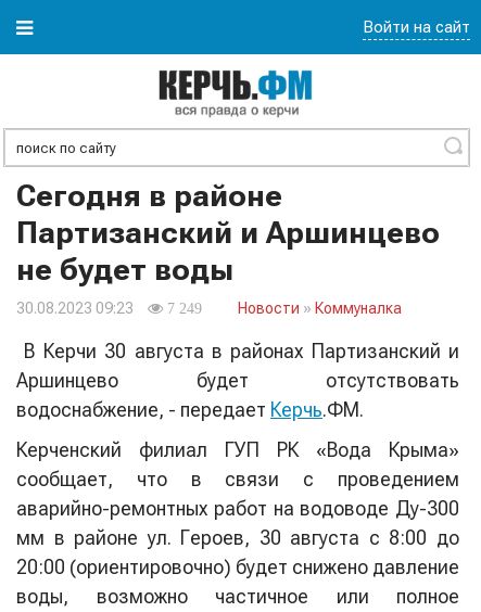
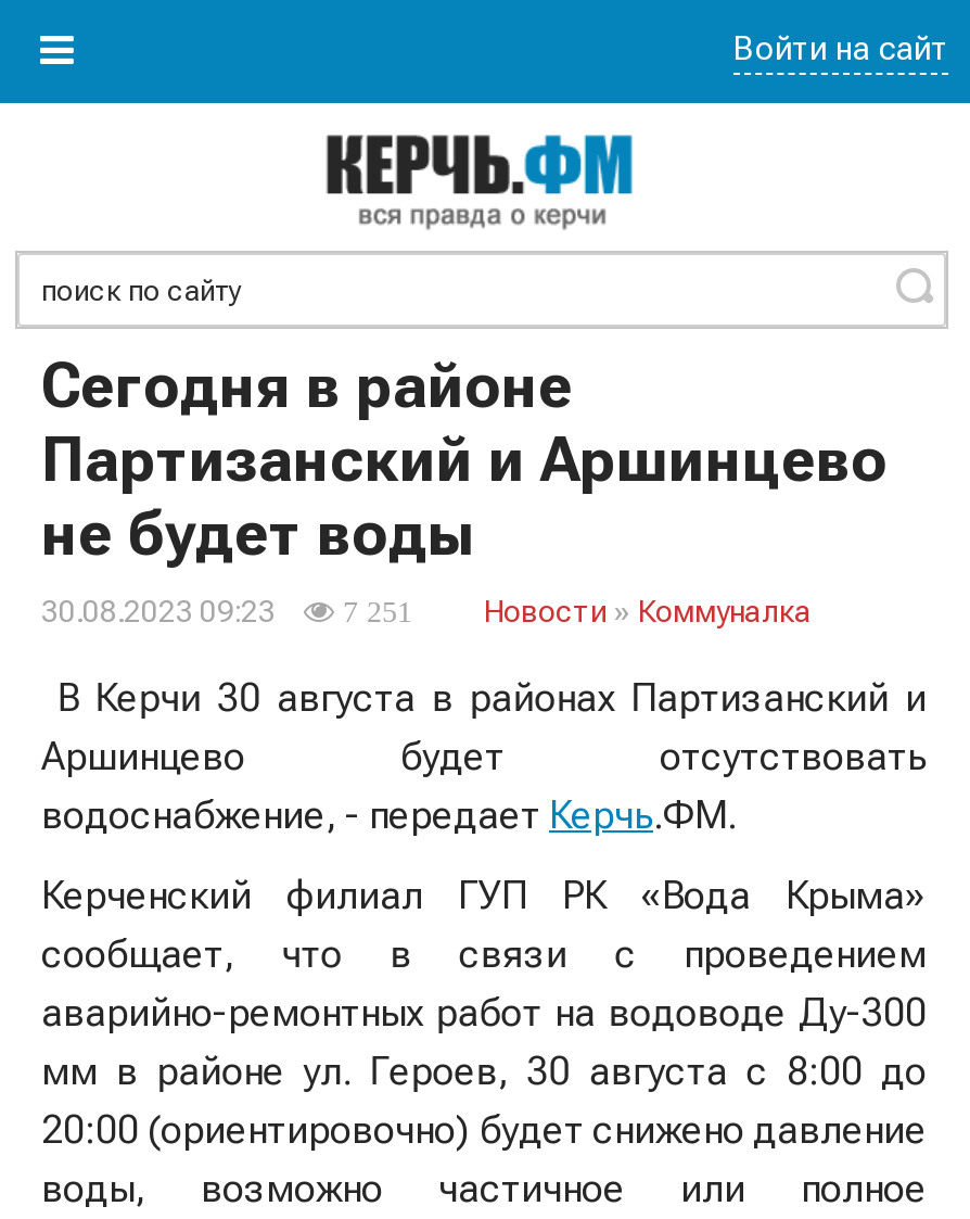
[16,299,202,317] 30.08.2023 09:23 7 249 -> [41,594,412,628] 30.08.2023 09:23 7 251

